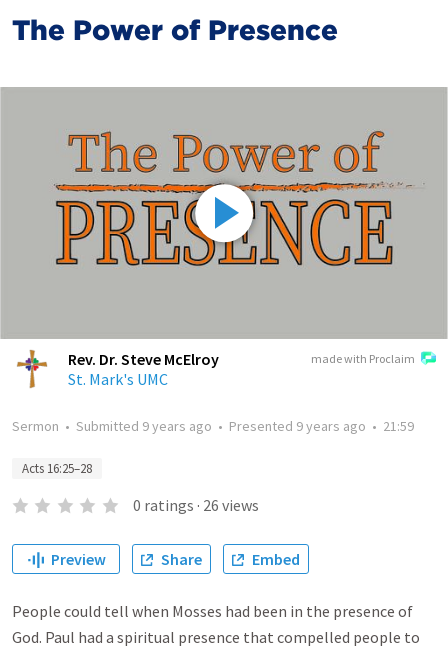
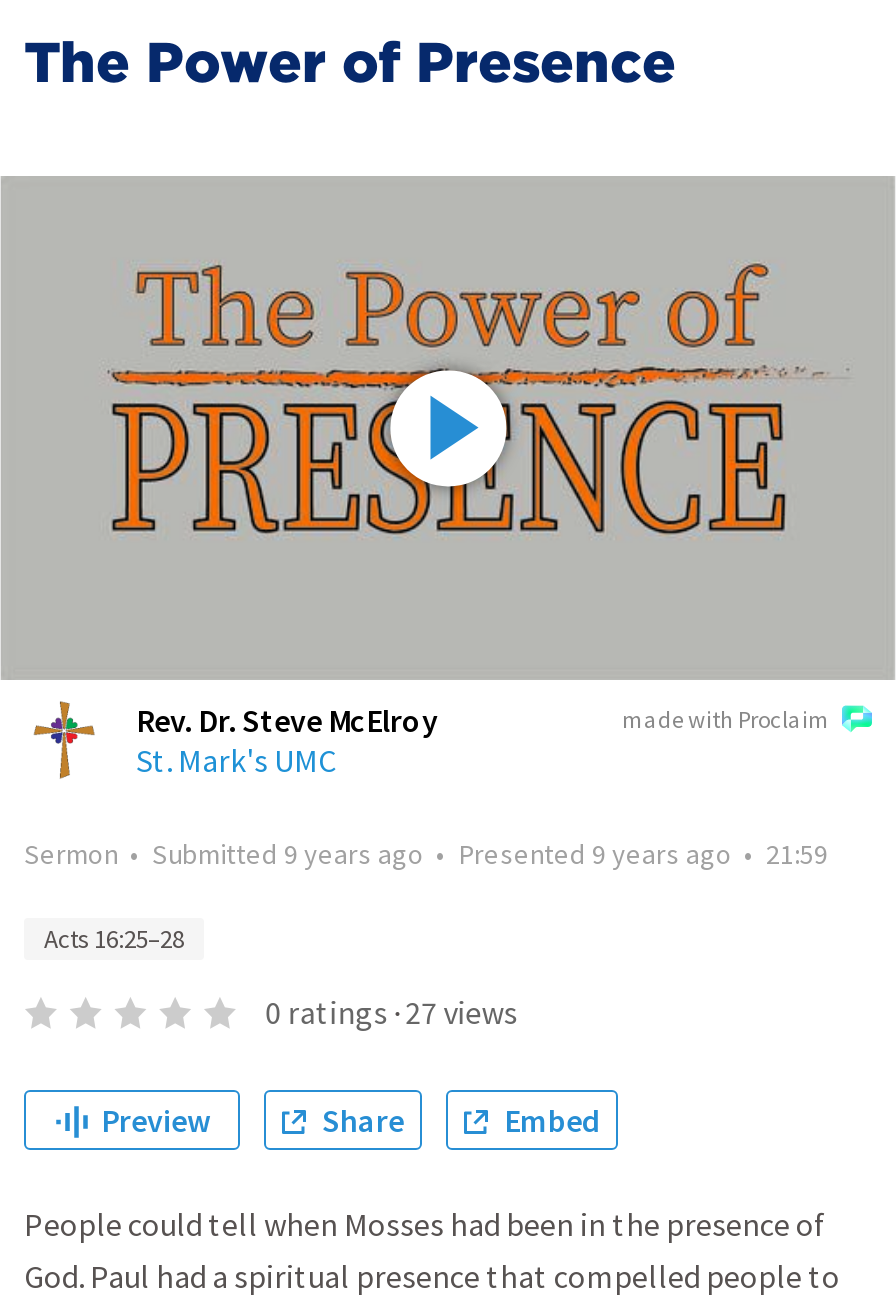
[133,495,259,515] 0 ratings · 26 views -> [265,992,517,1032] 0 ratings · 27 views

